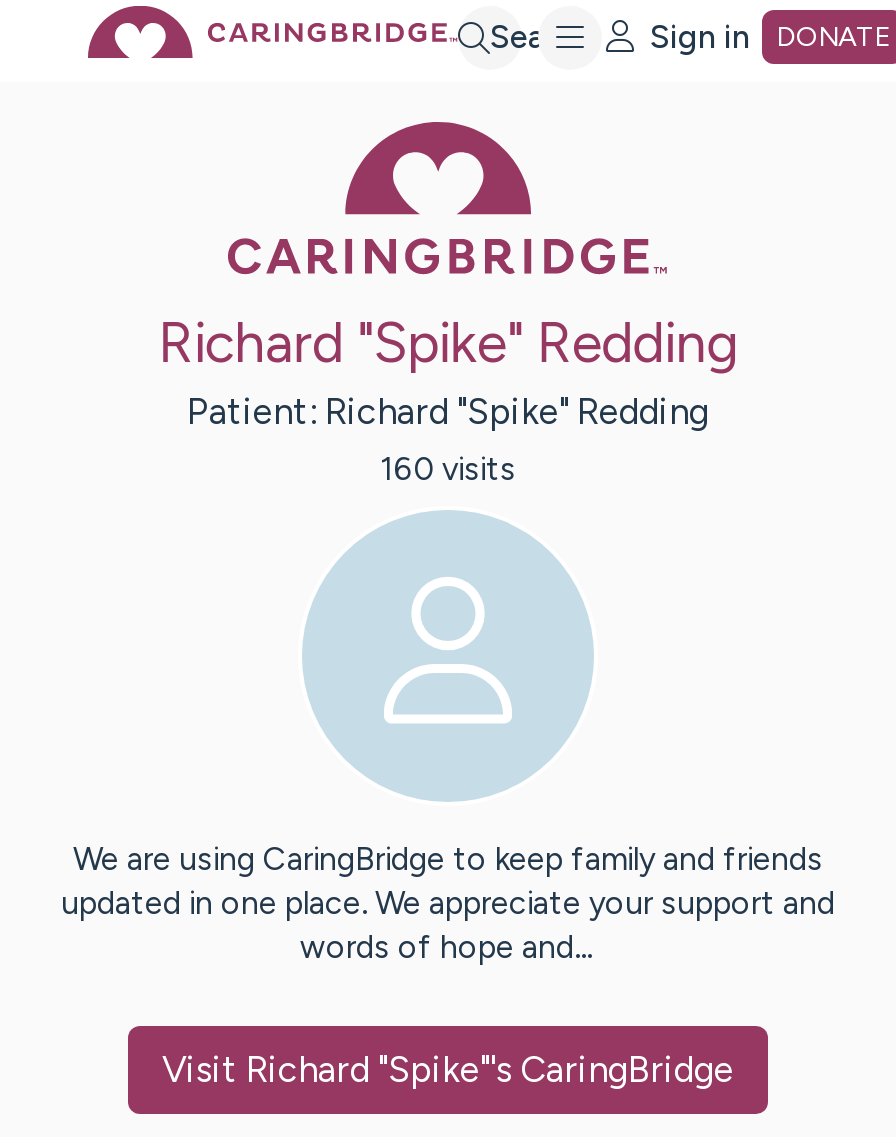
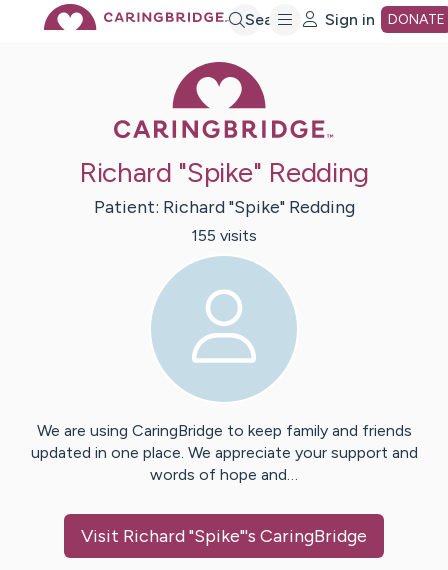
[380,451,516,489] 160 visits -> [191,226,257,245] 155 visits

